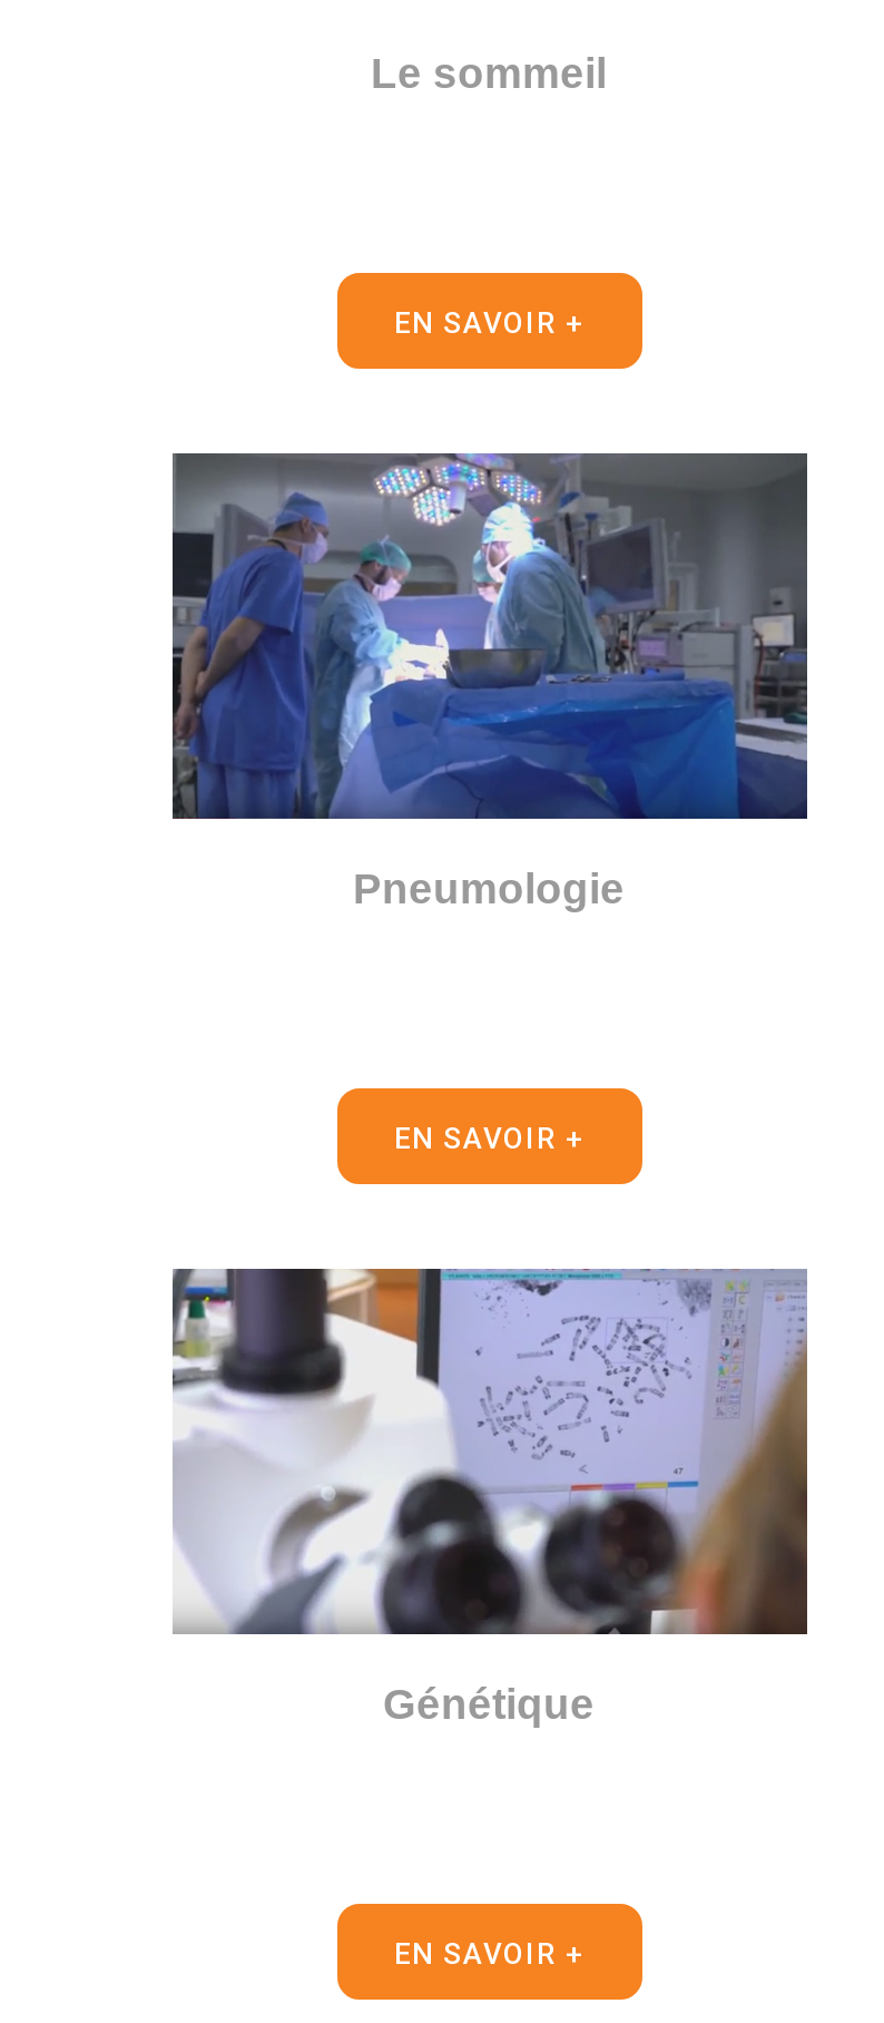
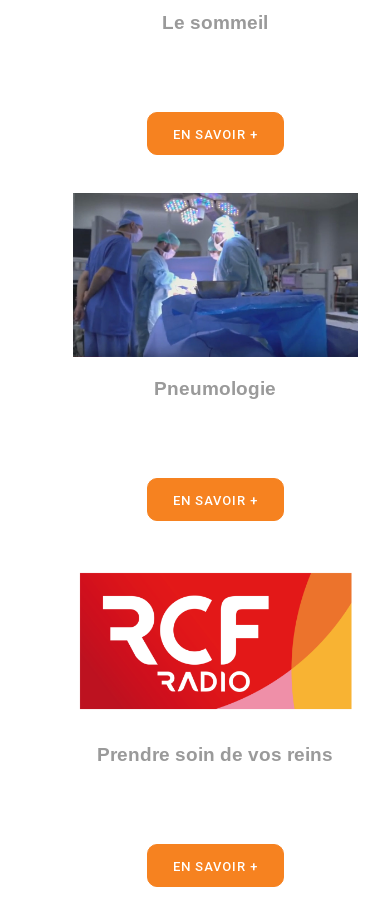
[170,1267,809,1728] [image] | Génétique -> [73,559,358,765] [image] | Prendre soin de vos reins

